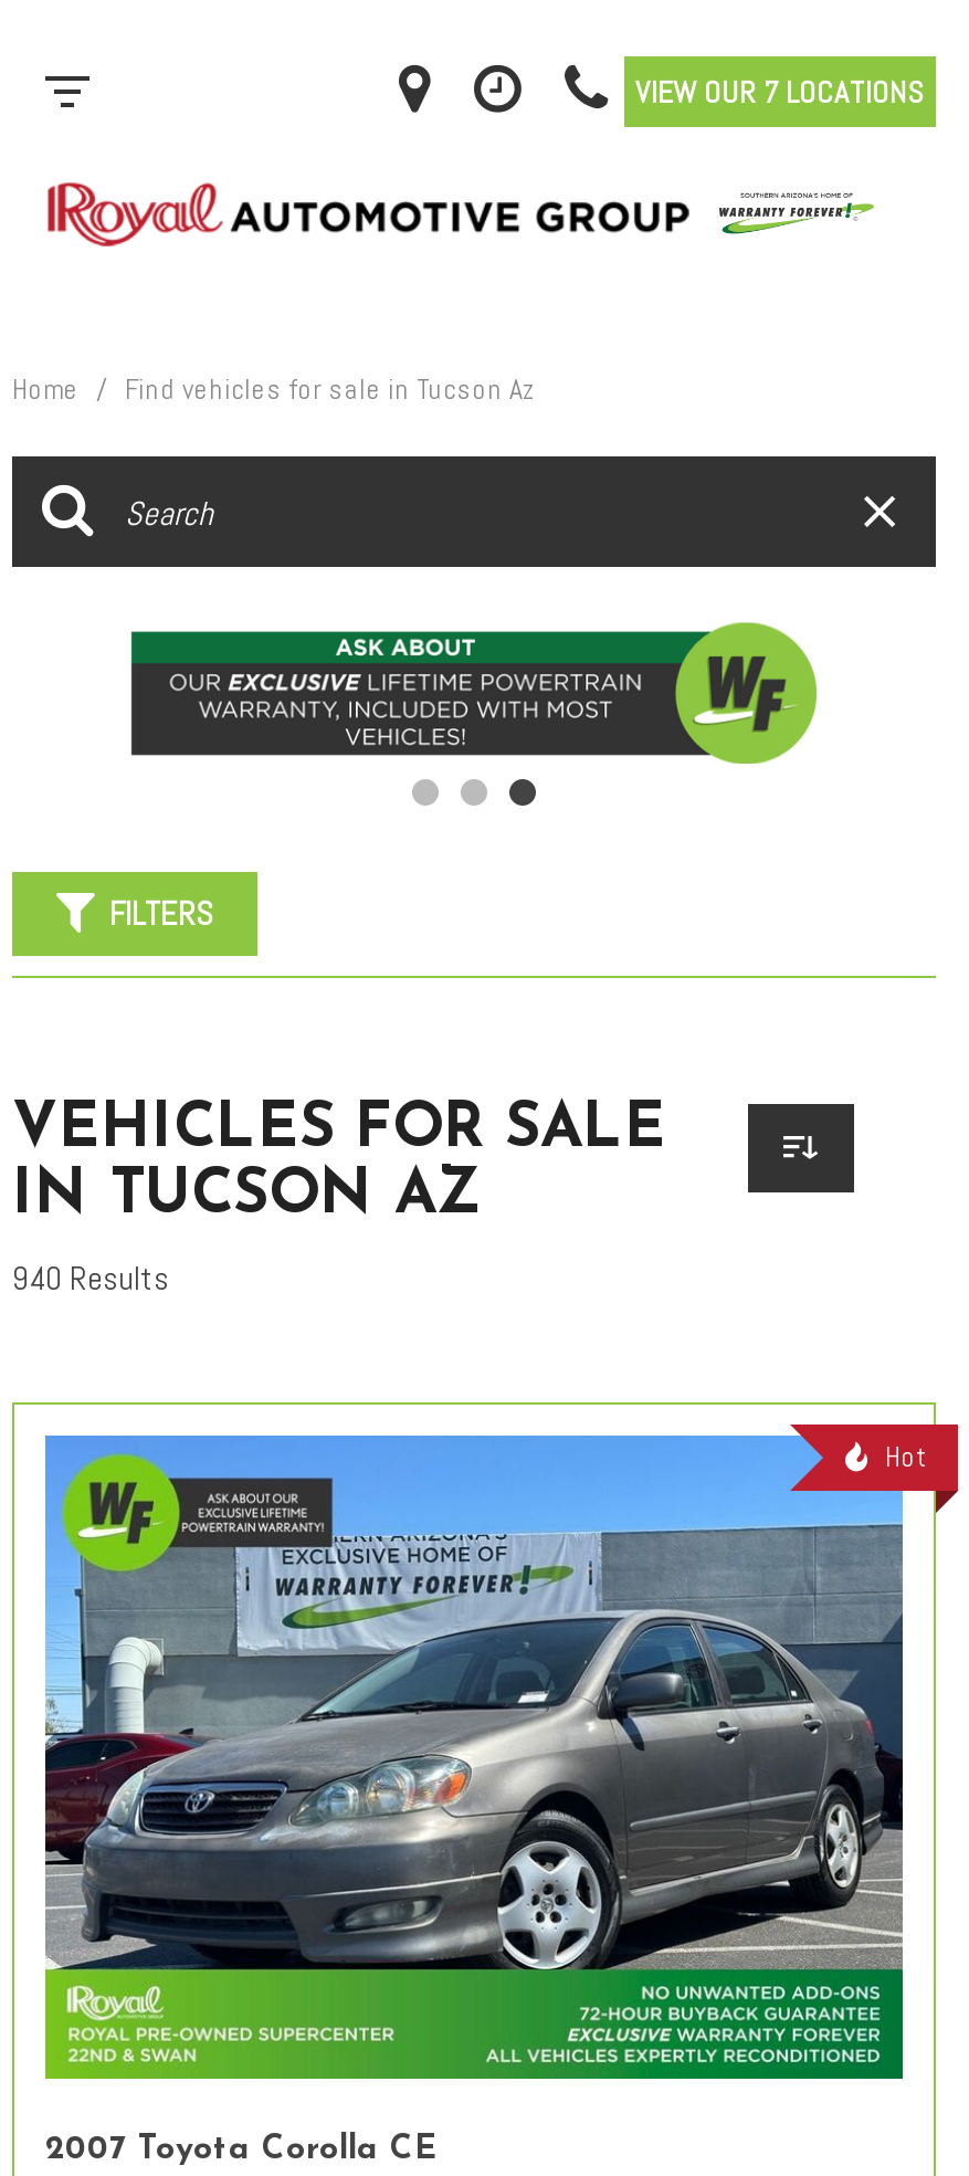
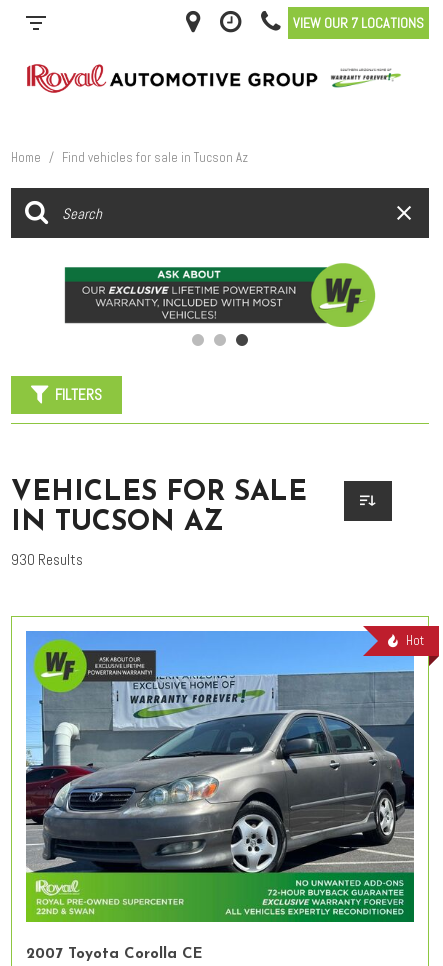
[12,1257,169,1299] 940 Results -> [11,550,83,569] 930 Results

